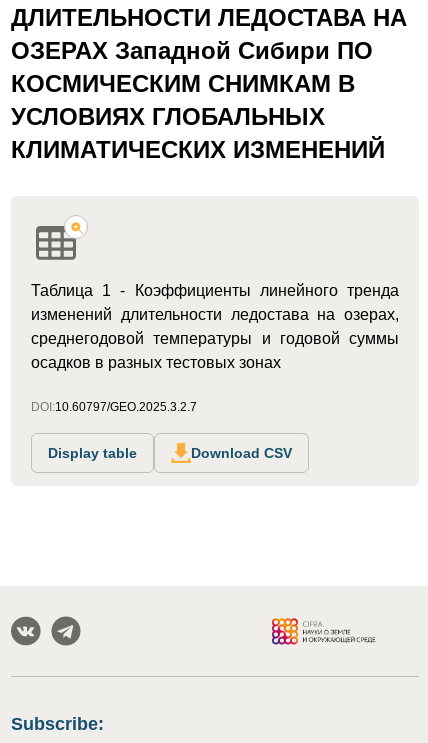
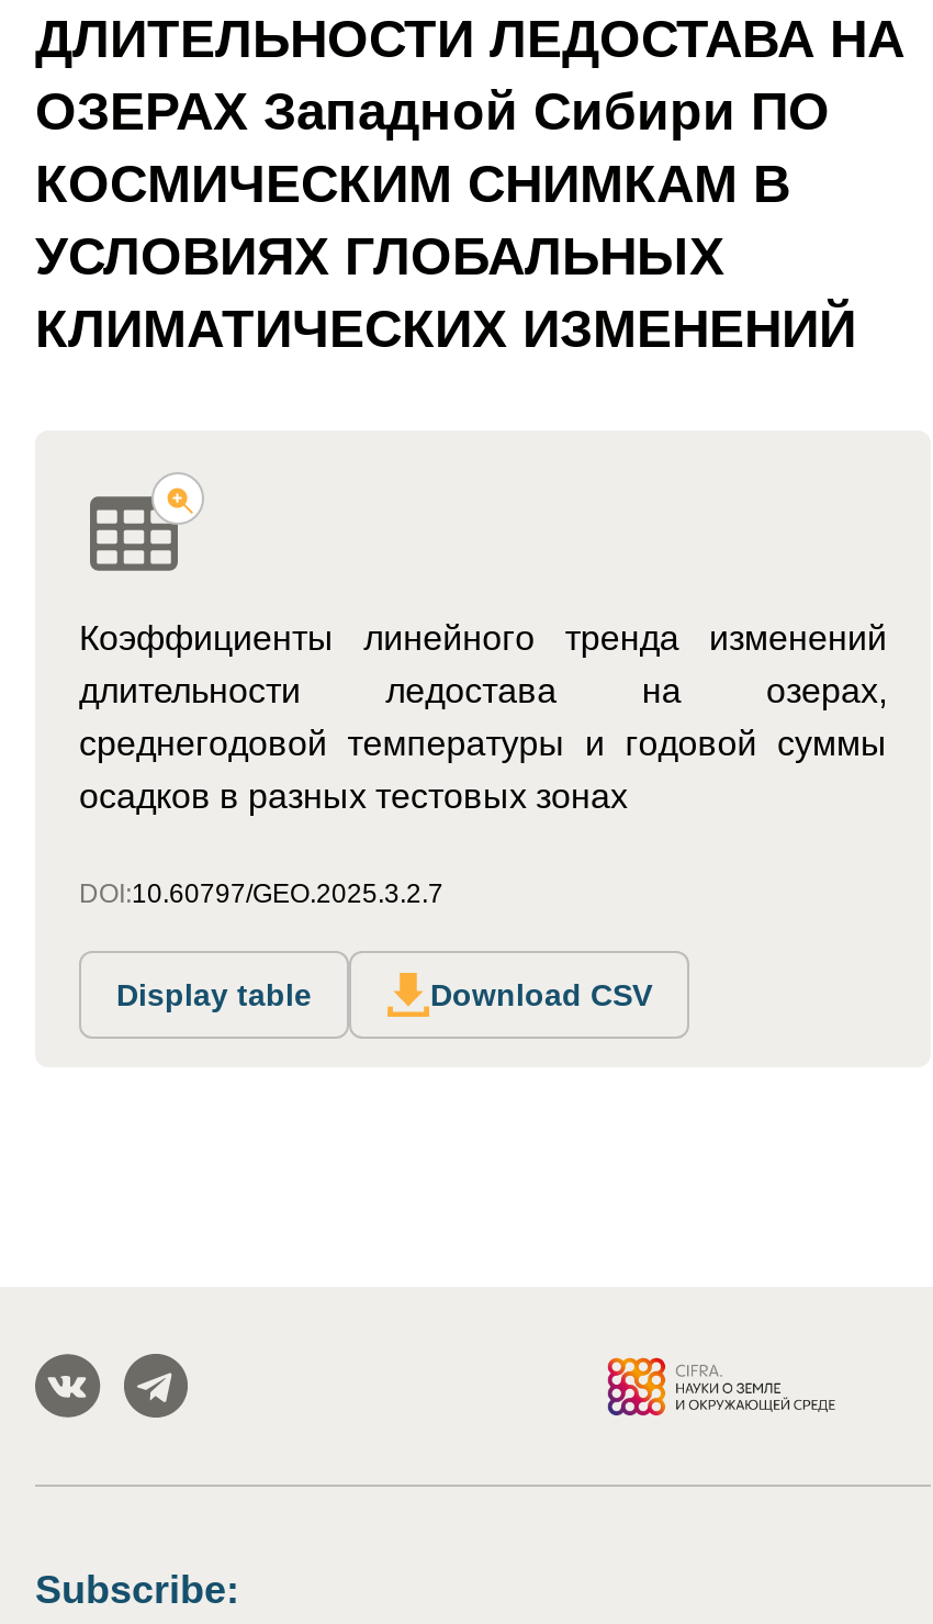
[31,282,399,323] Таблица 1 - Коэффициенты линейного тренда | изменений длительности ледостава на озерах, -> [79,619,887,709] Коэффициенты линейного тренда изменений | длительности ледостава на озерах,

